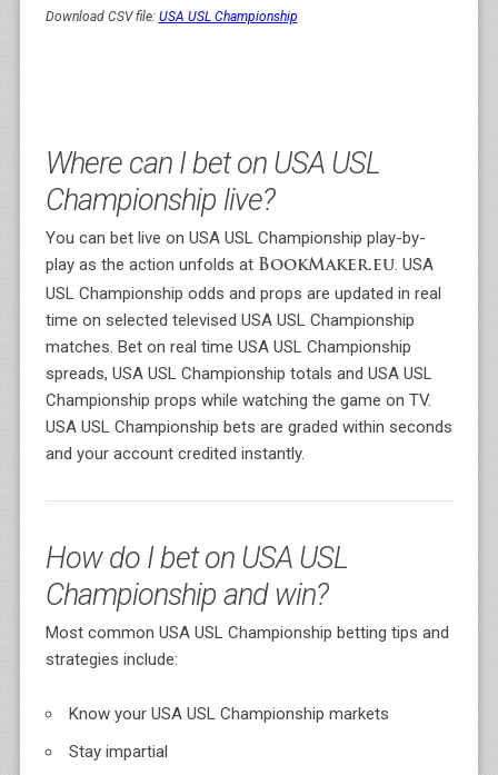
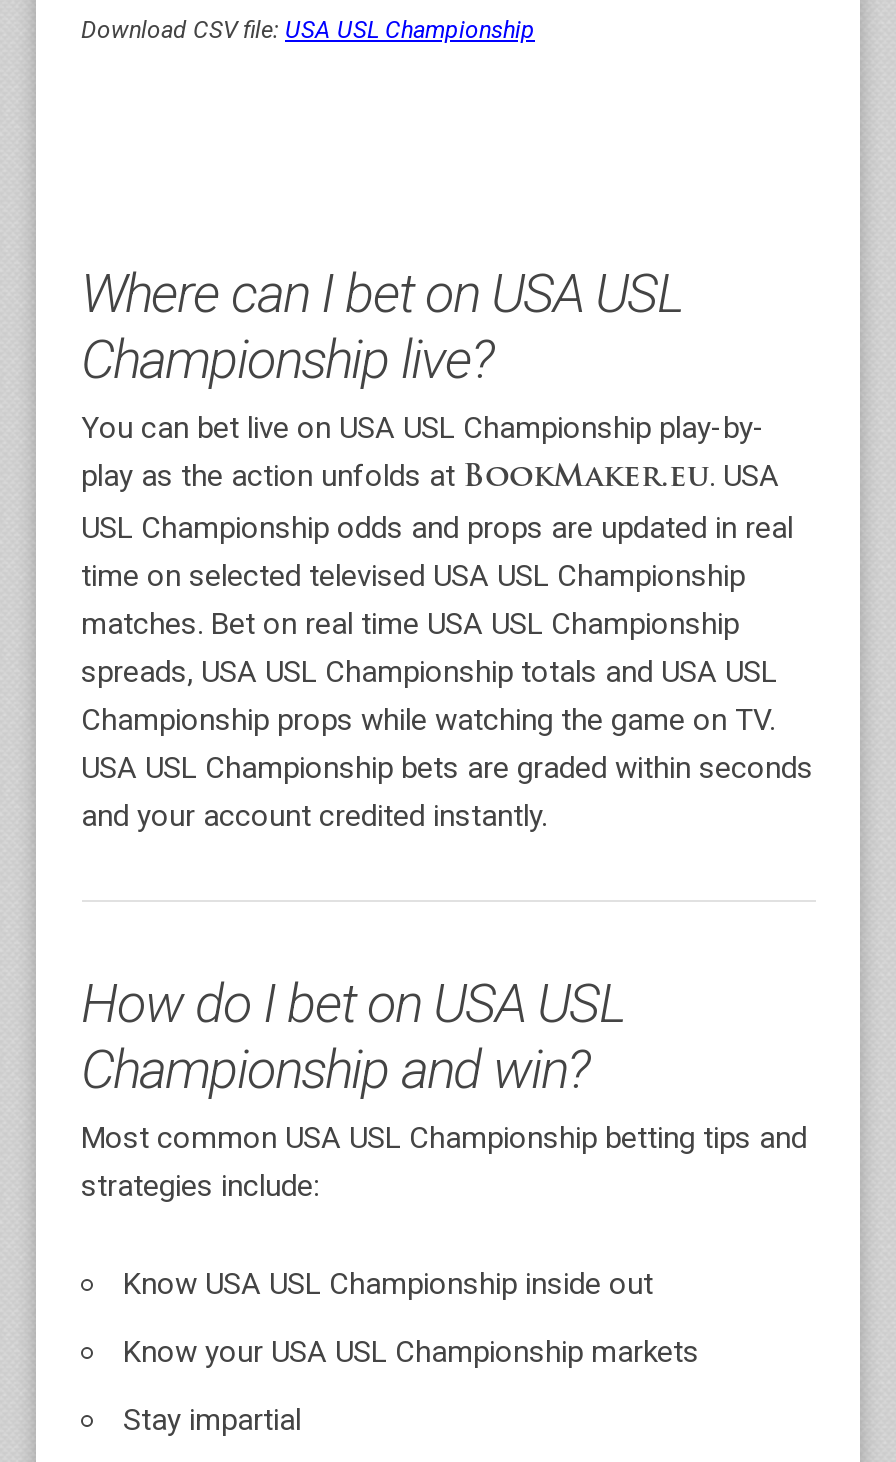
none -> [123,1266,653,1302] Know USA USL Championship inside out

